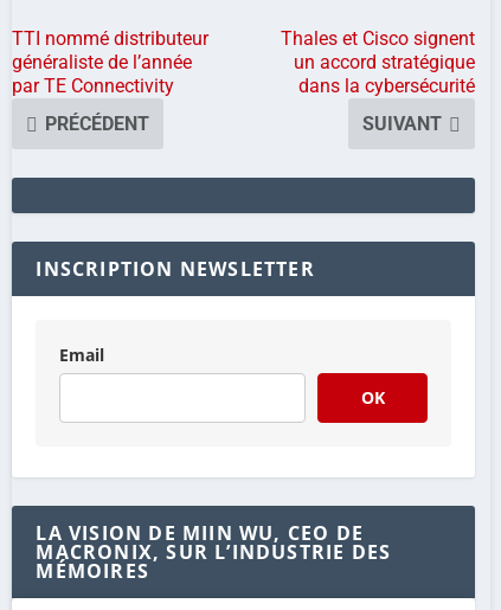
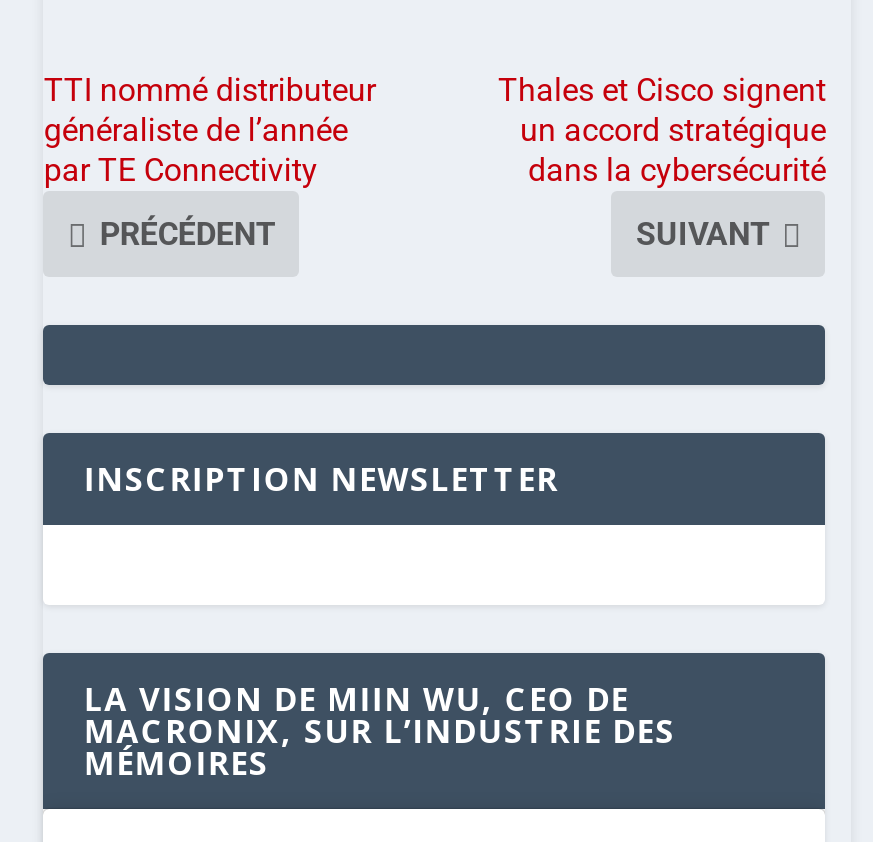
[60,344,385,409] Email | OK -> none

